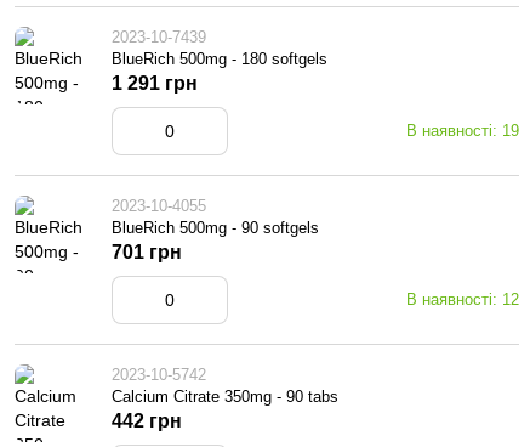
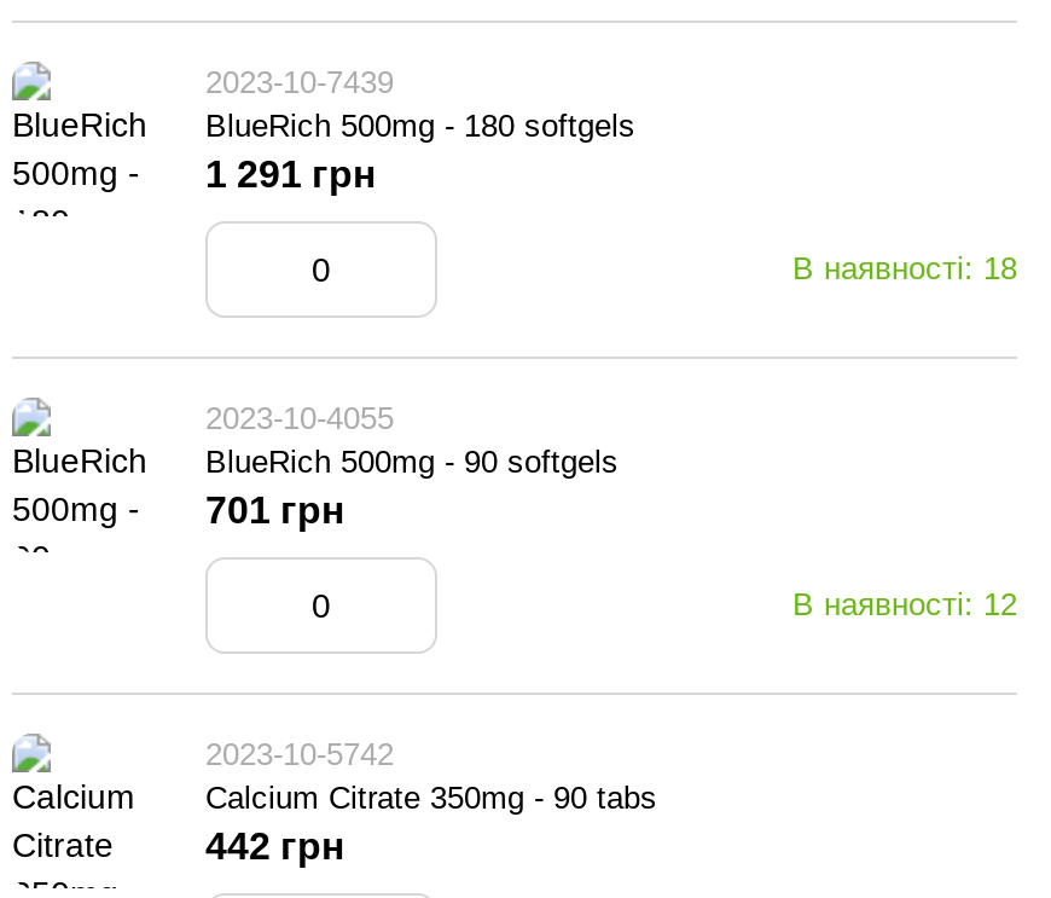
[406,122,519,140] В наявності: 19 -> [792,251,1017,287] В наявності: 18

